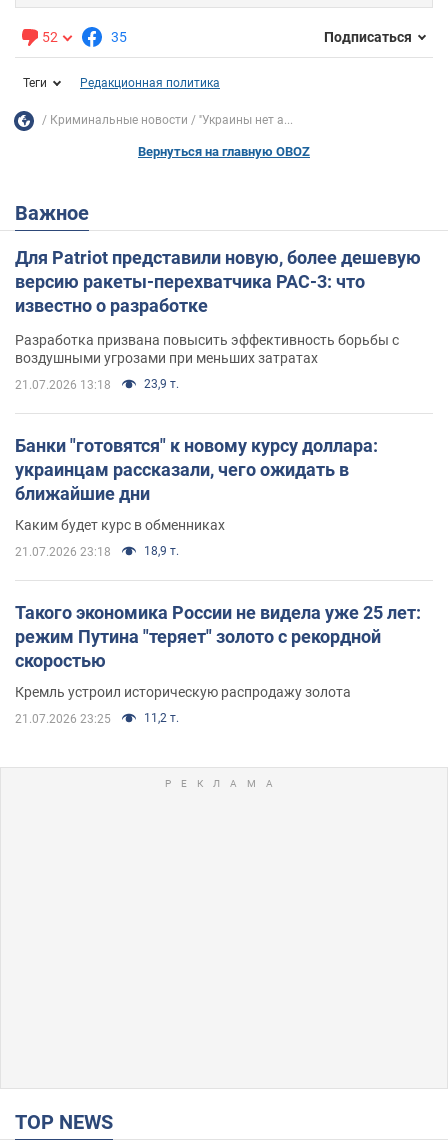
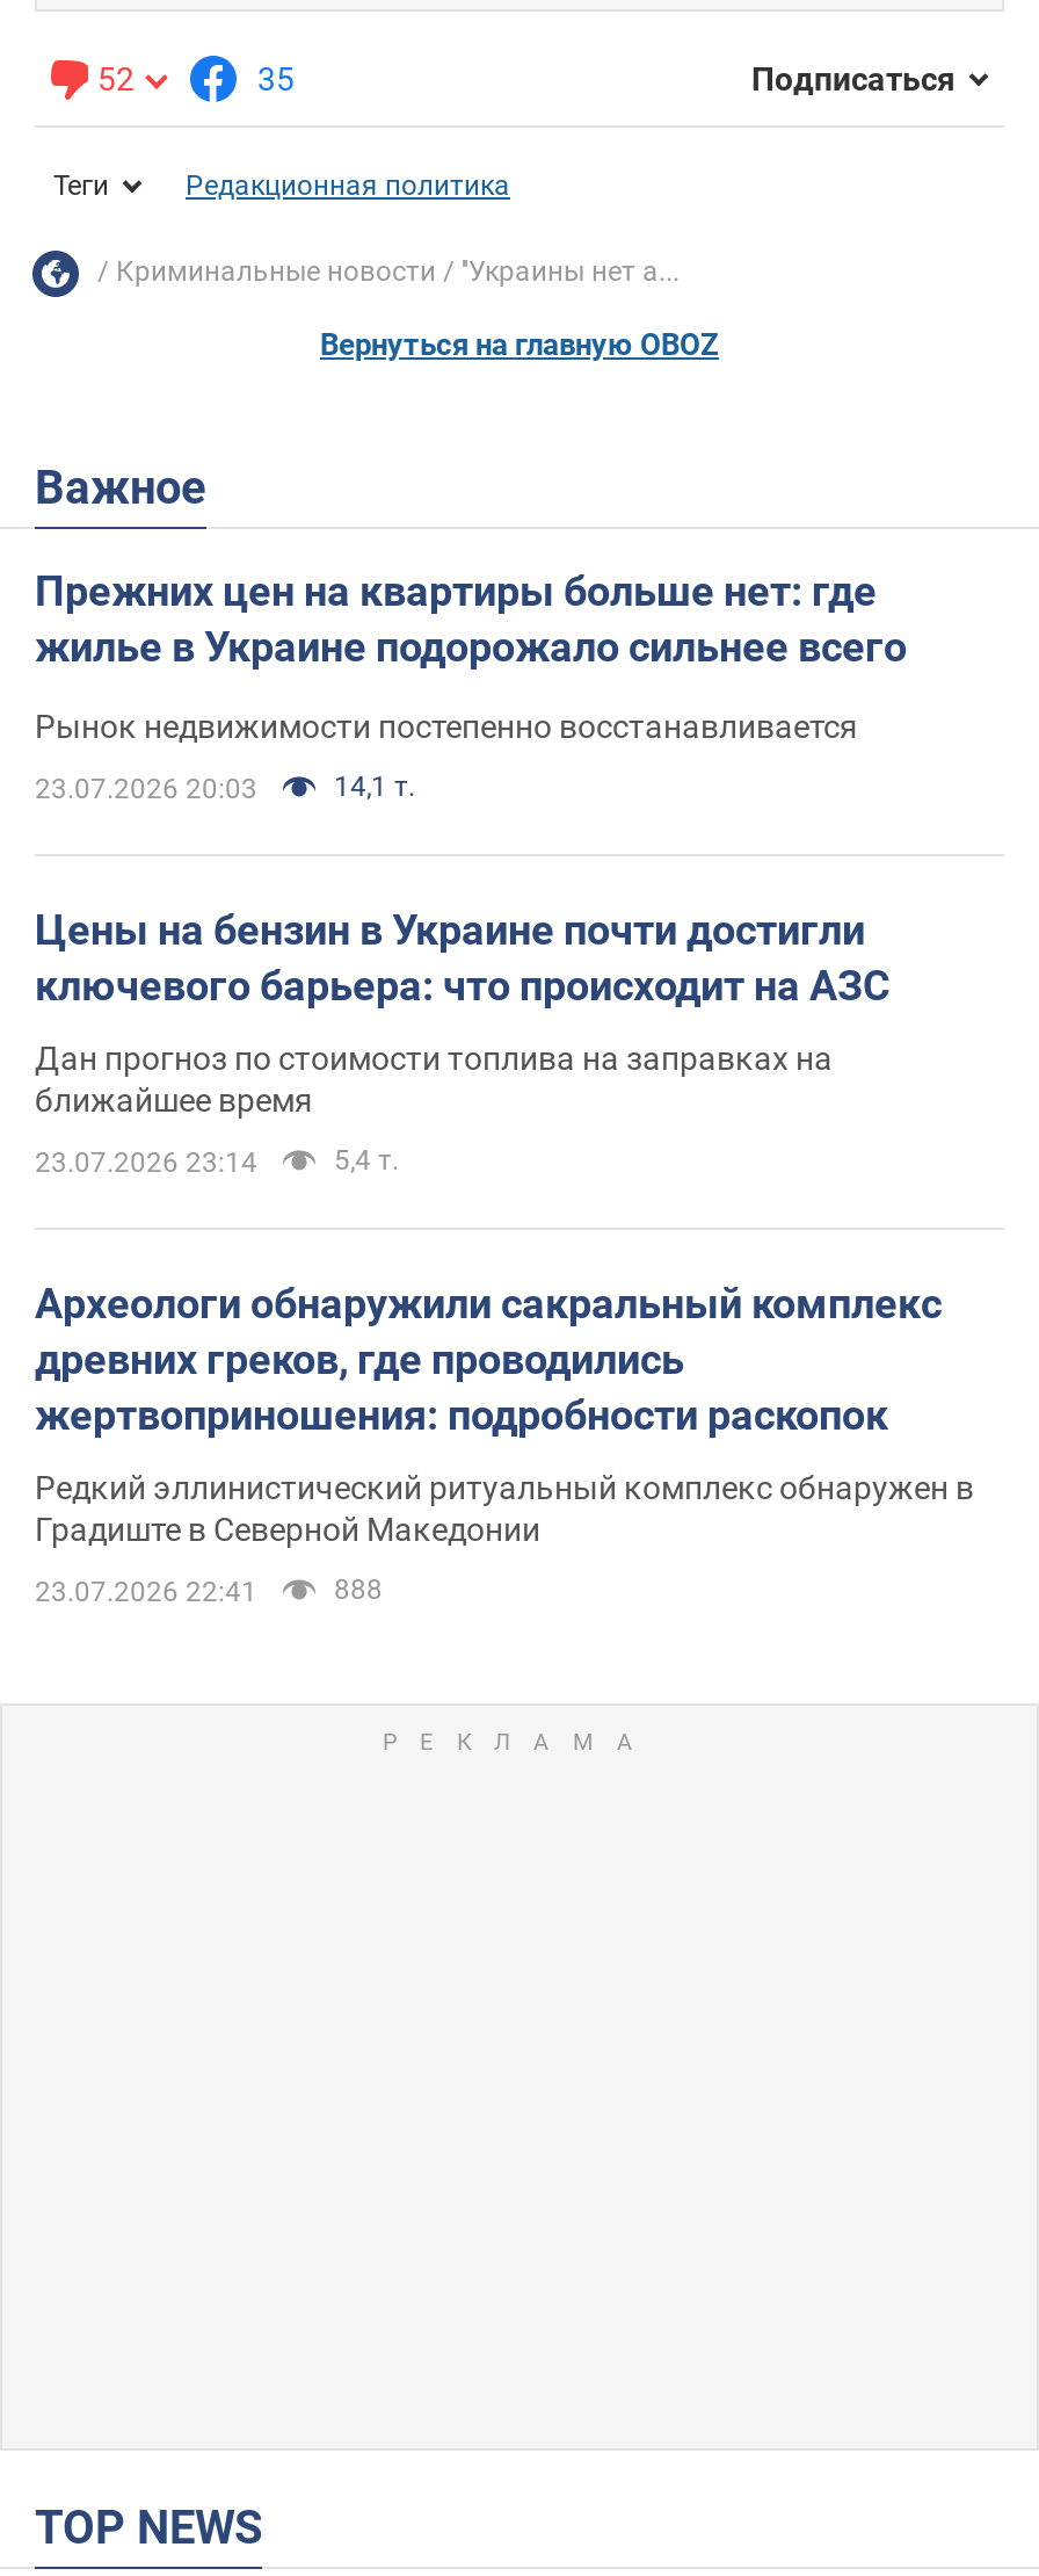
[15,247,421,316] Для Patriot представили новую, более дешевую | версию ракеты-перехватчика PAC-3: что | известно о разработке -> [35,566,907,670] Прежних цен на квартиры больше нет: где | жилье в Украине подорожало сильнее всего
[15,332,399,366] Разработка призвана повысить эффективность борьбы с | воздушными угрозами при меньших затратах -> [35,707,858,744] Рынок недвижимости постепенно восстанавливается
[15,377,179,392] 21.07.2026 13:18 | 23,9 т. -> [35,770,415,805] 23.07.2026 20:03 | 14,1 т.
[15,435,378,504] Банки "готовятся" к новому курсу доллара: | украинцам рассказали, чего ожидать в | ближайшие дни -> [35,904,891,1009] Цены на бензин в Украине почти достигли | ключевого барьера: что происходит на АЗС
[15,517,225,533] Каким будет курс в обменниках -> [35,1039,833,1118] Дан прогноз по стоимости топлива на заправках на | ближайшее время
[15,544,179,559] 21.07.2026 23:18 | 18,9 т. -> [35,1143,399,1178] 23.07.2026 23:14 | 5,4 т.
[15,602,421,671] Такого экономика России не видела уже 25 лет: | режим Путина "теряет" золото с рекордной | скоростью -> [35,1278,942,1438] Археологи обнаружили сакральный комплекс | древних греков, где проводились | жертвоприношения: подробности раскопок
[15,684,351,700] Кремль устроил историческую распродажу золота -> [35,1468,974,1547] Редкий эллинистический ритуальный комплекс обнаружен в | Градиште в Северной Македонии
[15,711,179,726] 21.07.2026 23:25 | 11,2 т. -> [35,1573,383,1608] 23.07.2026 22:41 | 888

